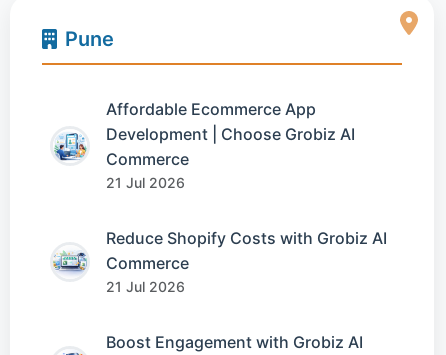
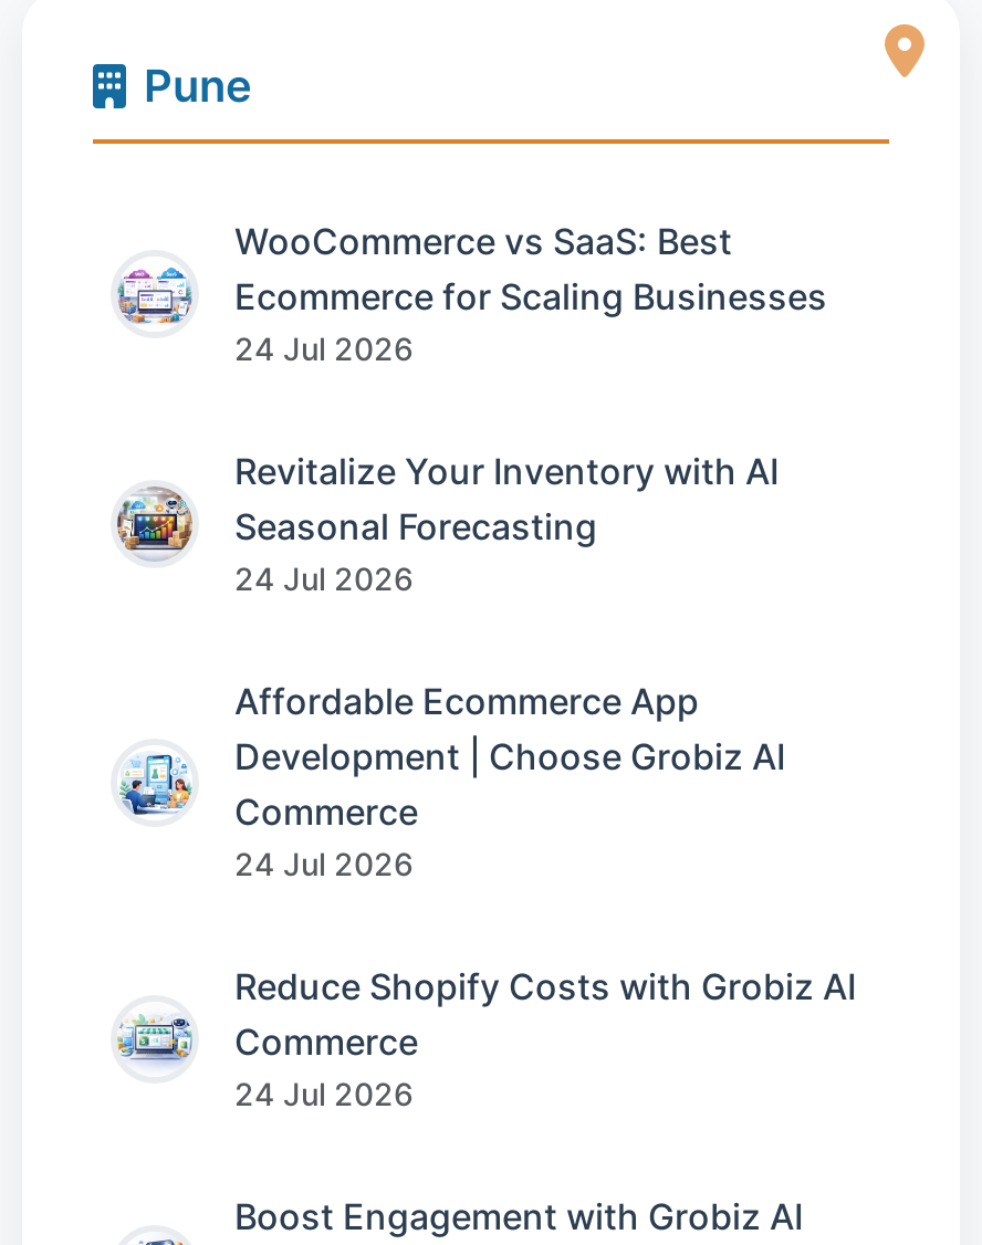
none -> [113,219,827,597] [image] | WooCommerce vs SaaS: Best | Ecommerce for Scaling Businesses | 24 Jul 2026 | Revitalize Your Inventory with AI | Seasonal Forecasting | 24 Jul 2026
none -> [113,482,197,568] [image]
[106,174,185,191] 21 Jul 2026 -> [234,845,414,882] 24 Jul 2026
[106,278,185,295] 21 Jul 2026 -> [234,1075,414,1112] 24 Jul 2026

